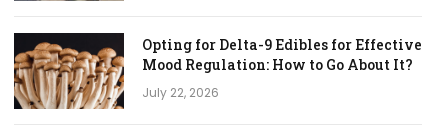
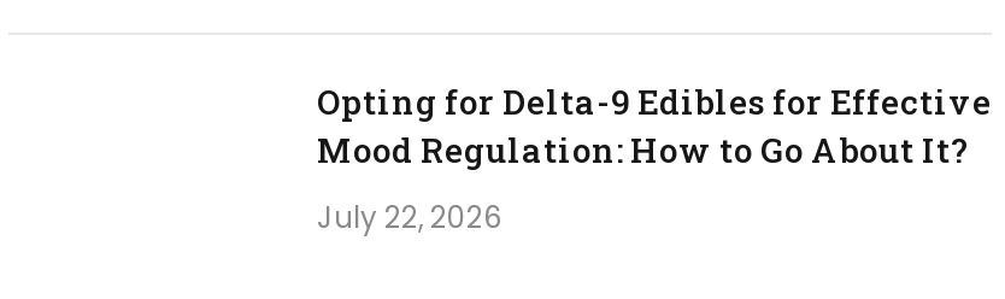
[13,32,125,110] [image] -> none

